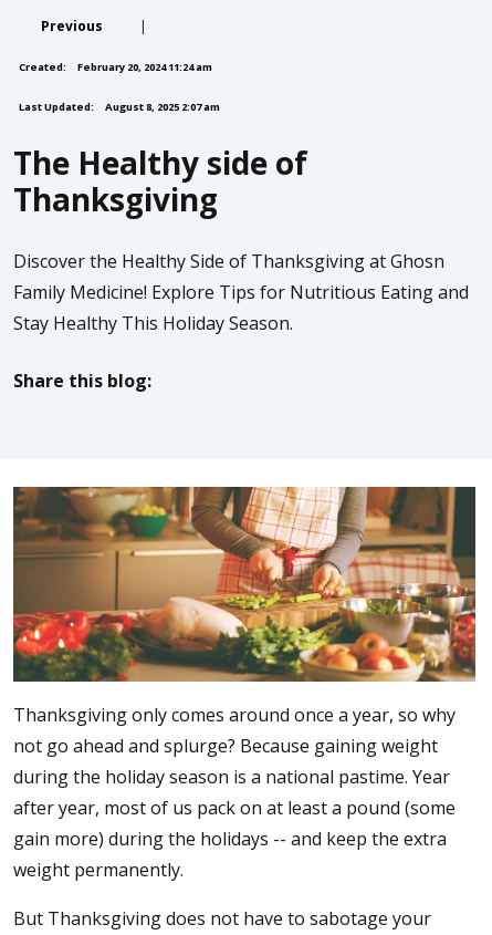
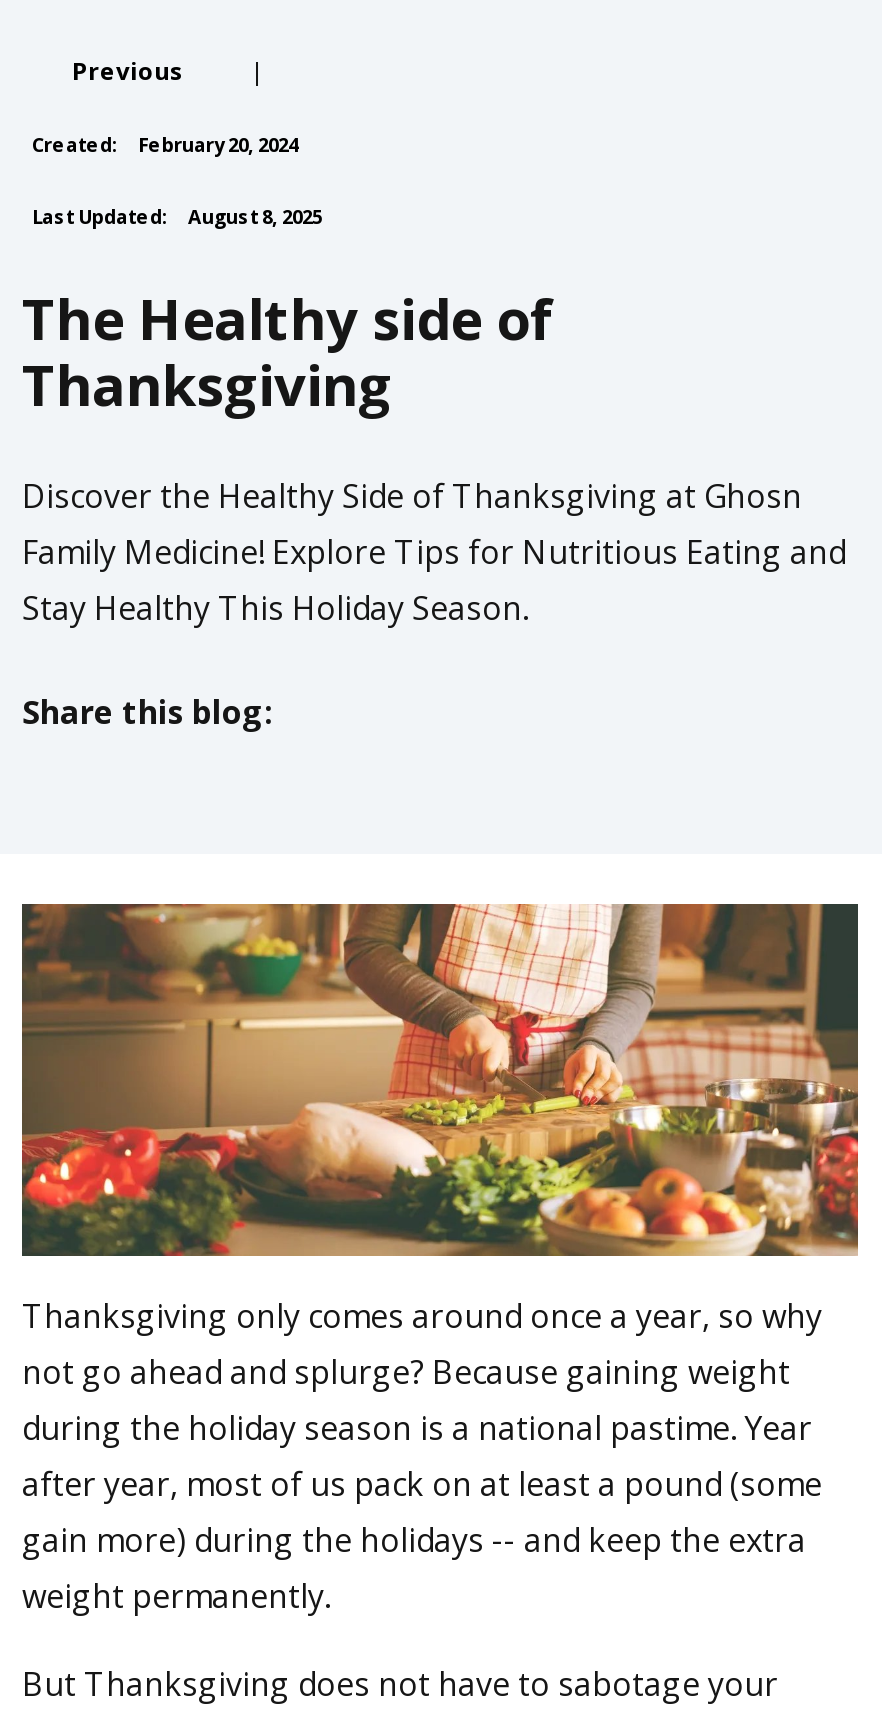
[19,60,212,74] Created: February 20, 2024 11:24 am -> [32,132,298,158] Created: February 20, 2024
[19,100,220,114] Last Updated: August 8, 2025 2:07 am -> [32,204,322,230] Last Updated: August 8, 2025

